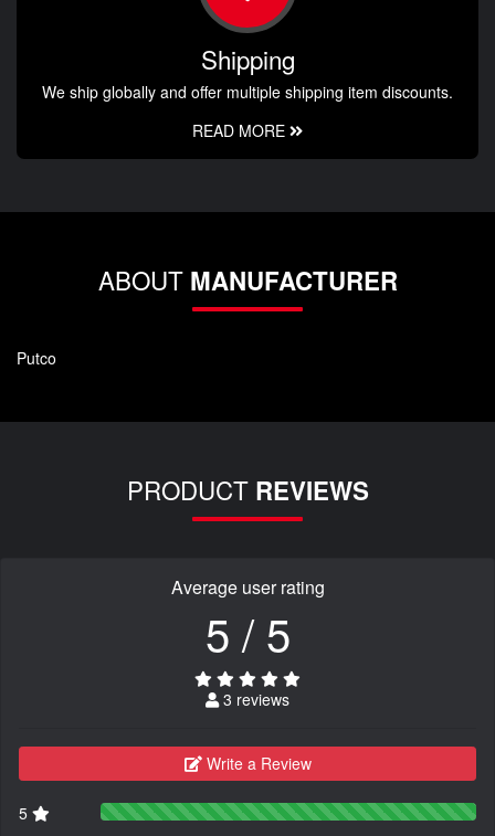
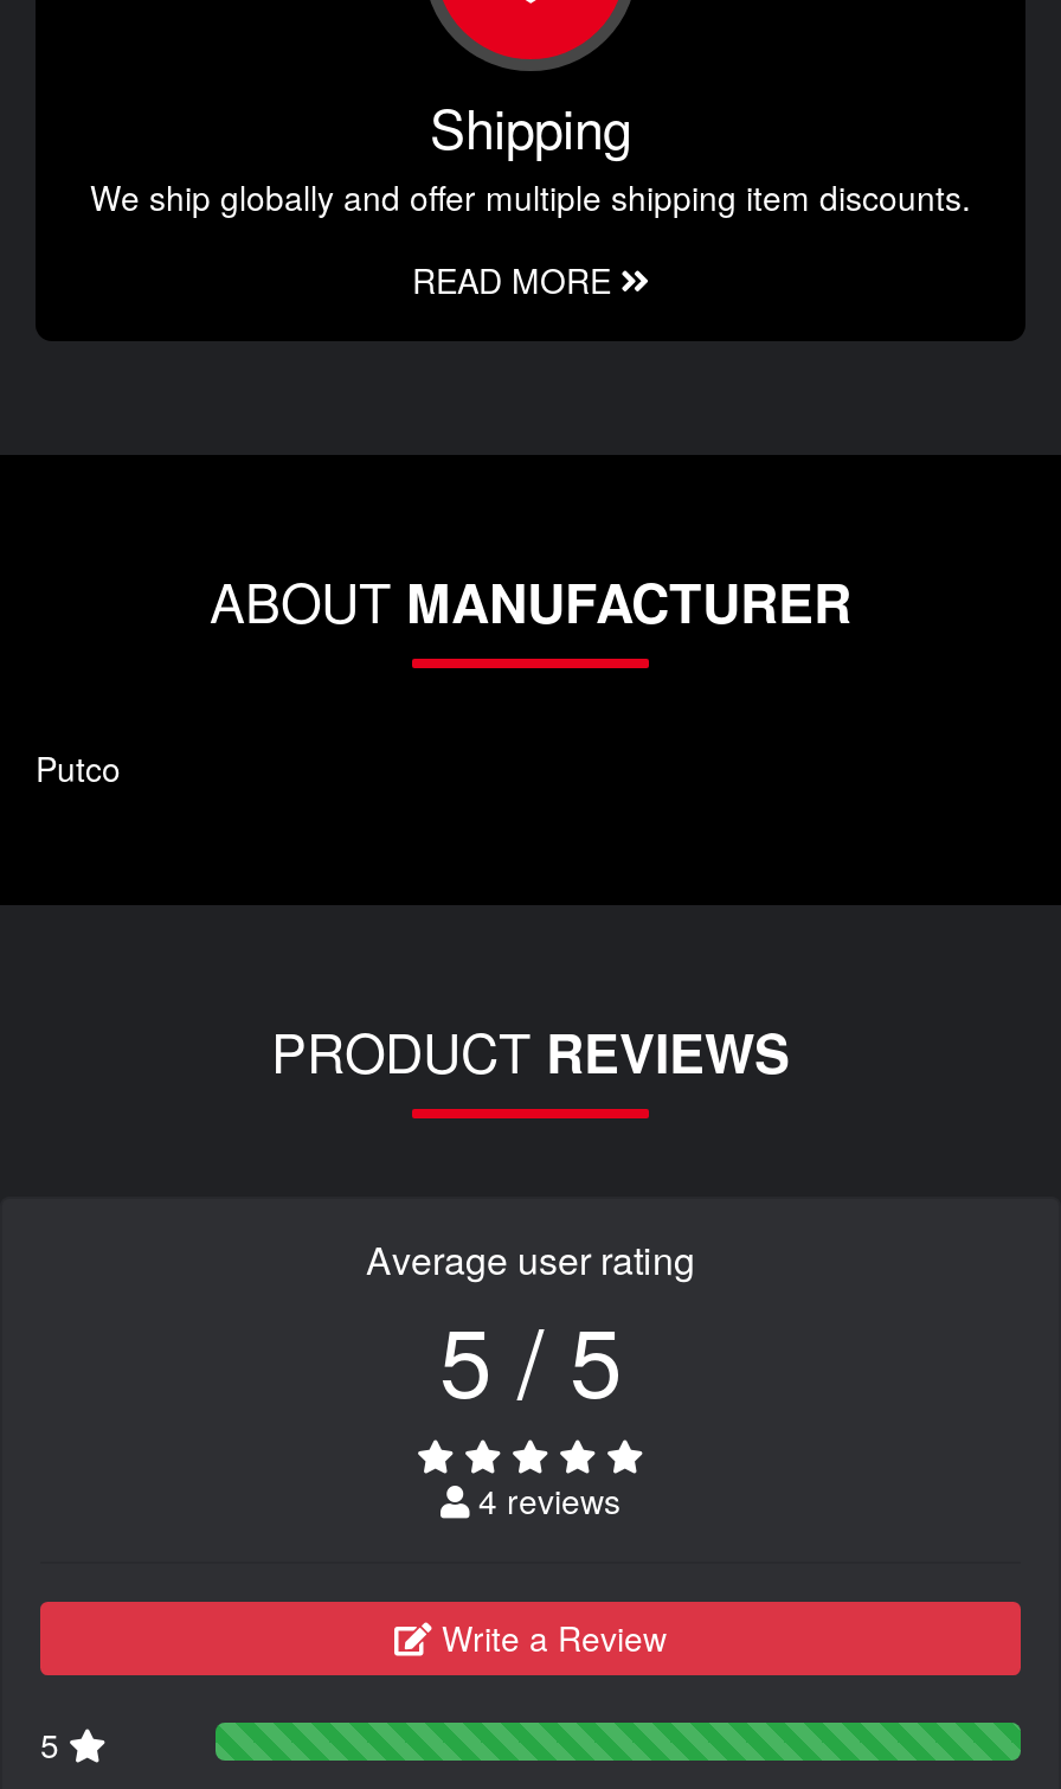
[219,688,289,710] 3 reviews -> [469,1476,620,1524] 4 reviews

